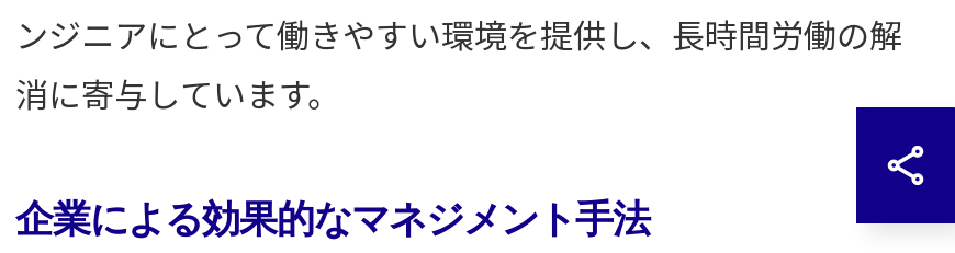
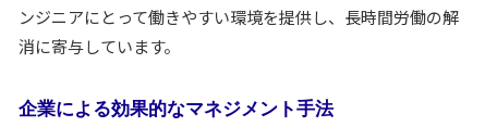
[854,105,948,228] [image] -> none

